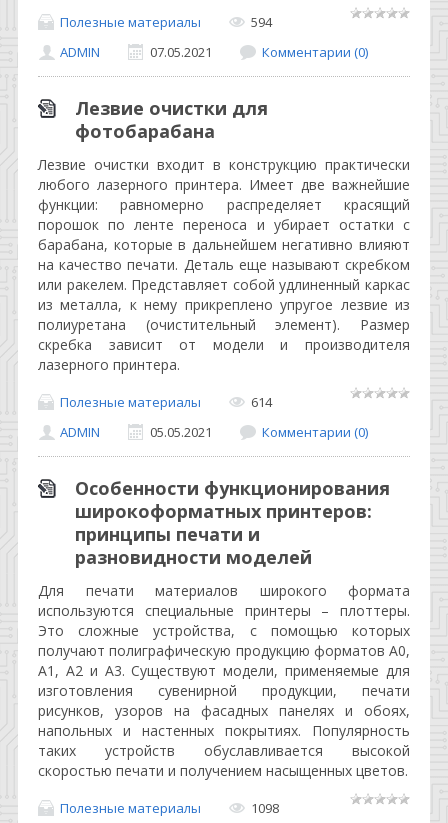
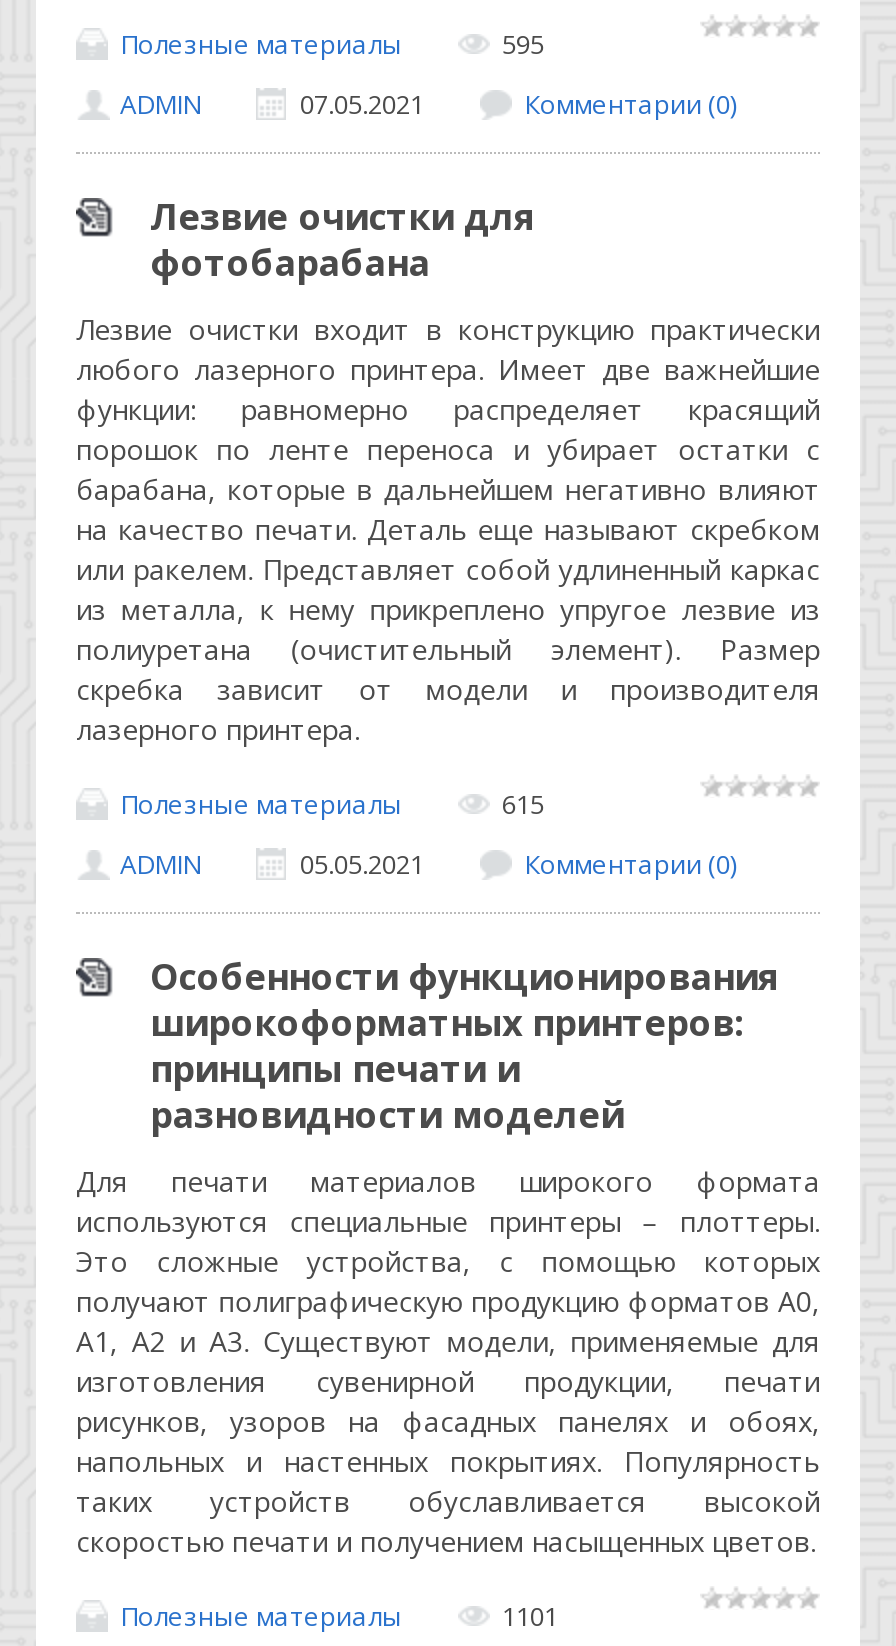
[251,13,272,31] 594 -> [502,26,544,62] 595
[251,393,272,411] 614 -> [502,786,544,822] 615
[251,799,279,817] 1098 -> [502,1598,558,1634] 1101

